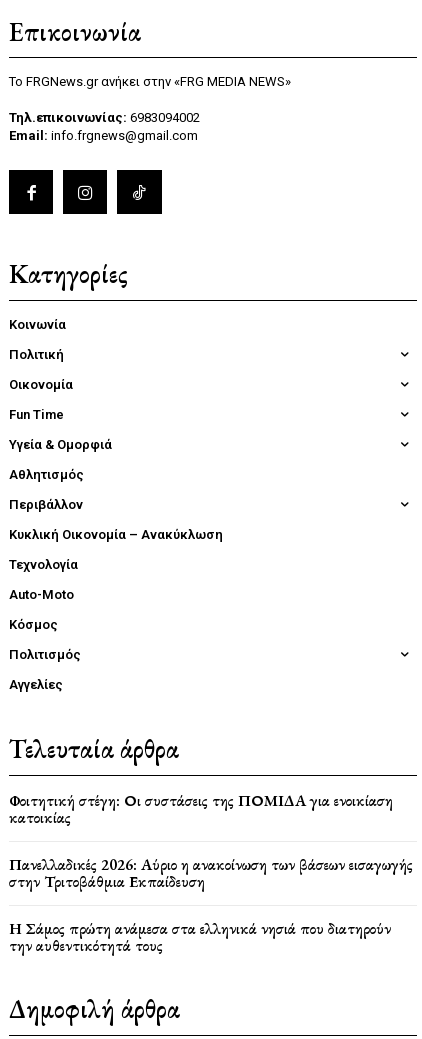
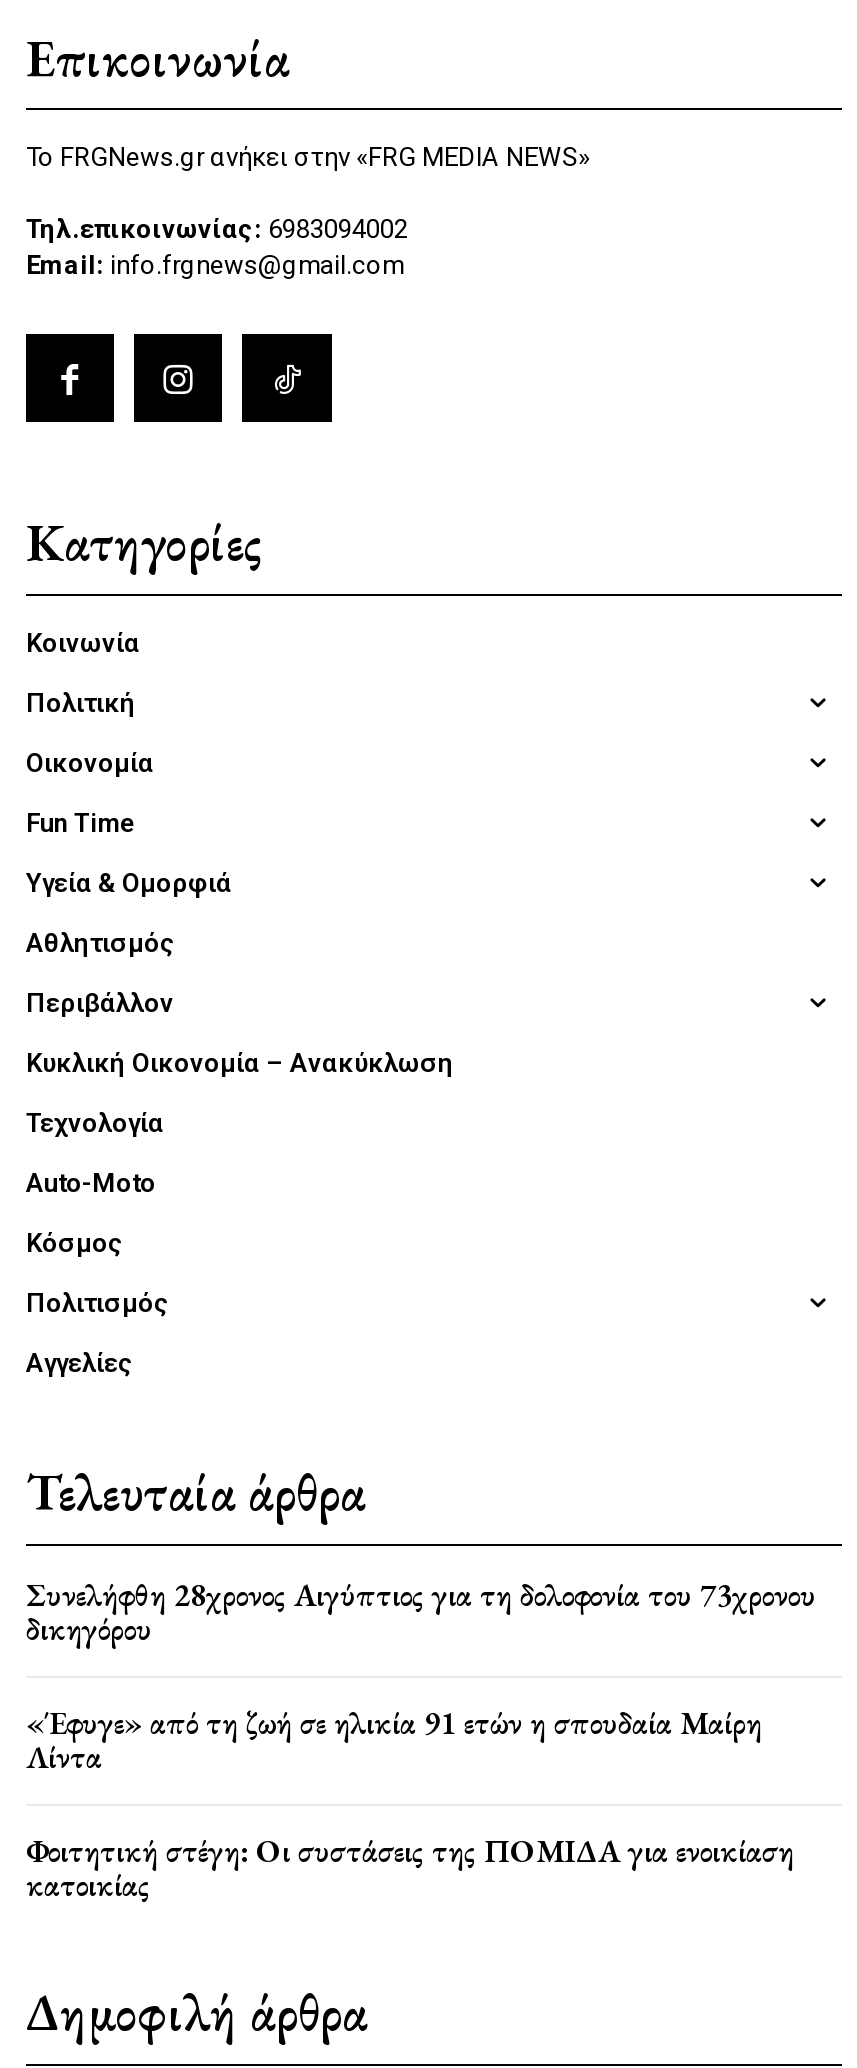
none -> [26,1574,816,1778] Συνελήφθη 28χρονος Αιγύπτιος για τη δολοφονία του 73χρονου | δικηγόρου | «Έφυγε» από τη ζωή σε ηλικία 91 ετών η σπουδαία Μαίρη | Λίντα
moved [9,790,393,828] -> [26,1830,794,1906]: Φοιτητική στέγη: Οι συστάσεις της ΠΟΜΙΔΑ για ενοικίαση | κατοικίας
[9,854,413,956] Πανελλαδικές 2026: Αύριο η ανακοίνωση των βάσεων εισαγωγής | στην Τριτοβάθμια Εκπαίδευση | Η Σάμος πρώτη ανάμεσα στα ελληνικά νησιά που διατηρούν | την αυθεντικότητά τους -> none

